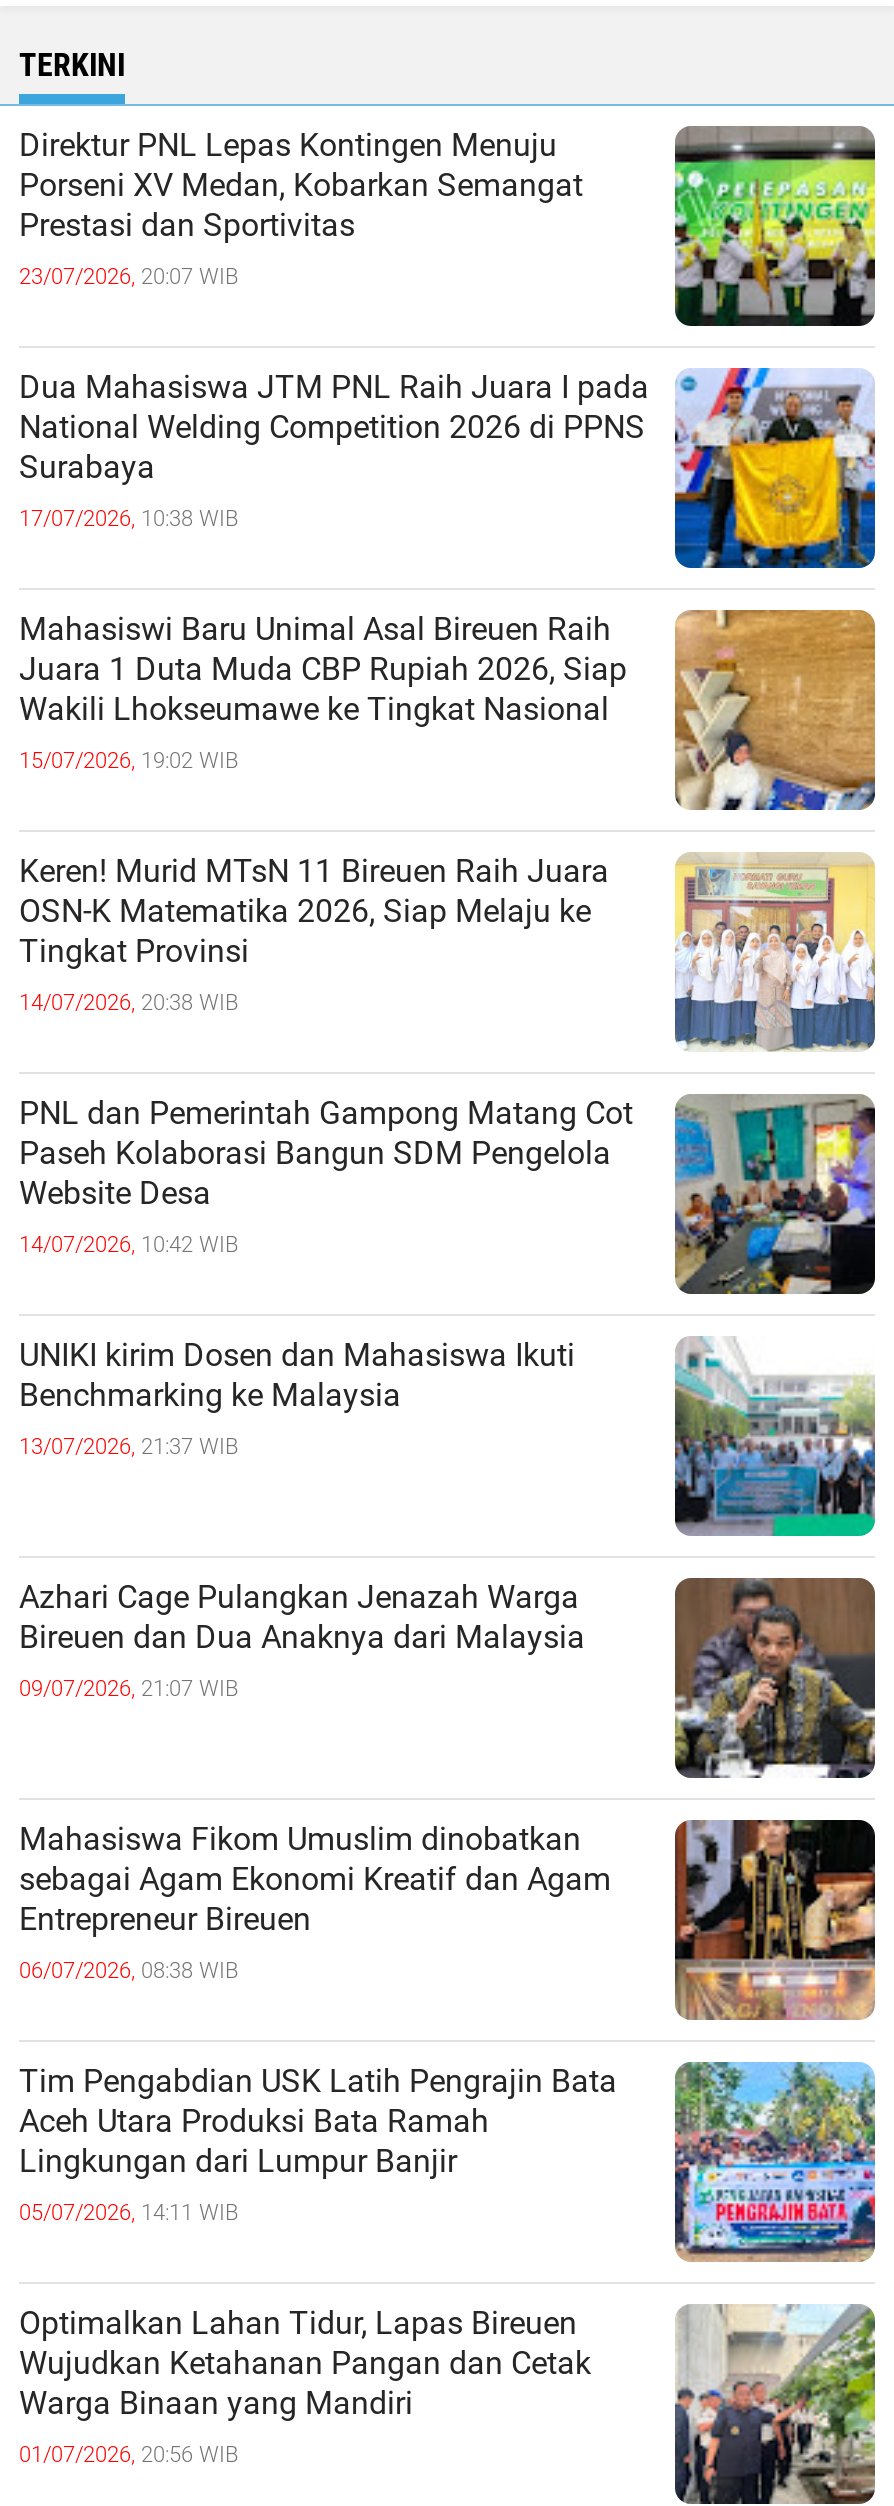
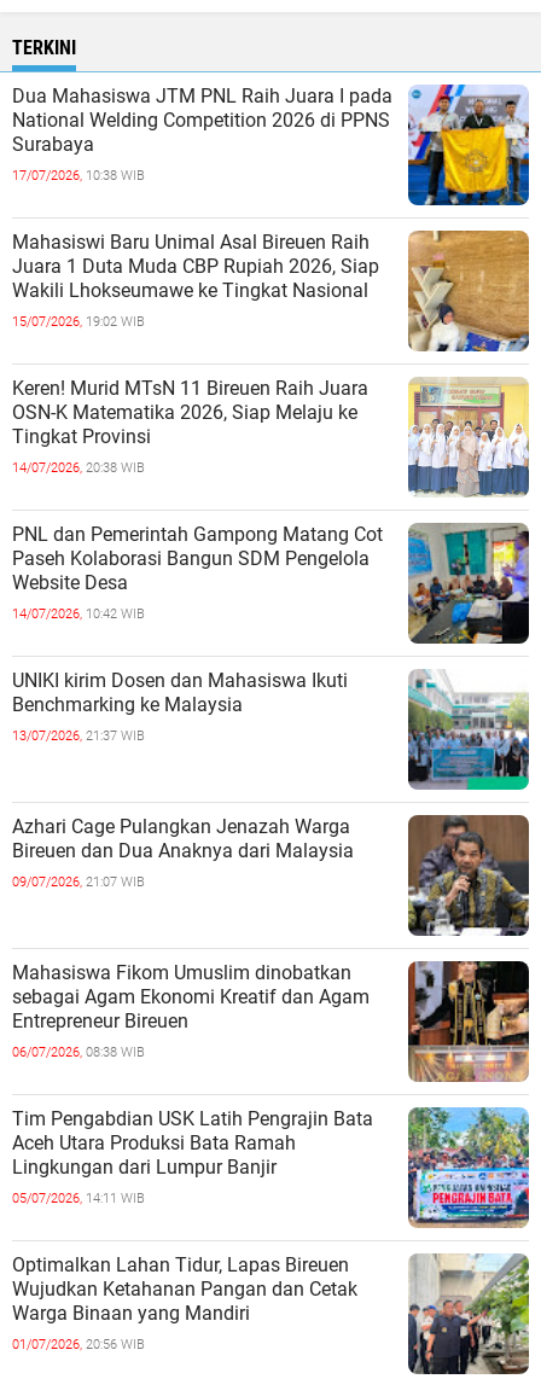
[19,125,583,289] Direktur PNL Lepas Kontingen Menuju | Porseni XV Medan, Kobarkan Semangat | Prestasi dan Sportivitas | 23/07/2026, 20:07 WIB -> none
[673,124,877,328] [image] -> none

